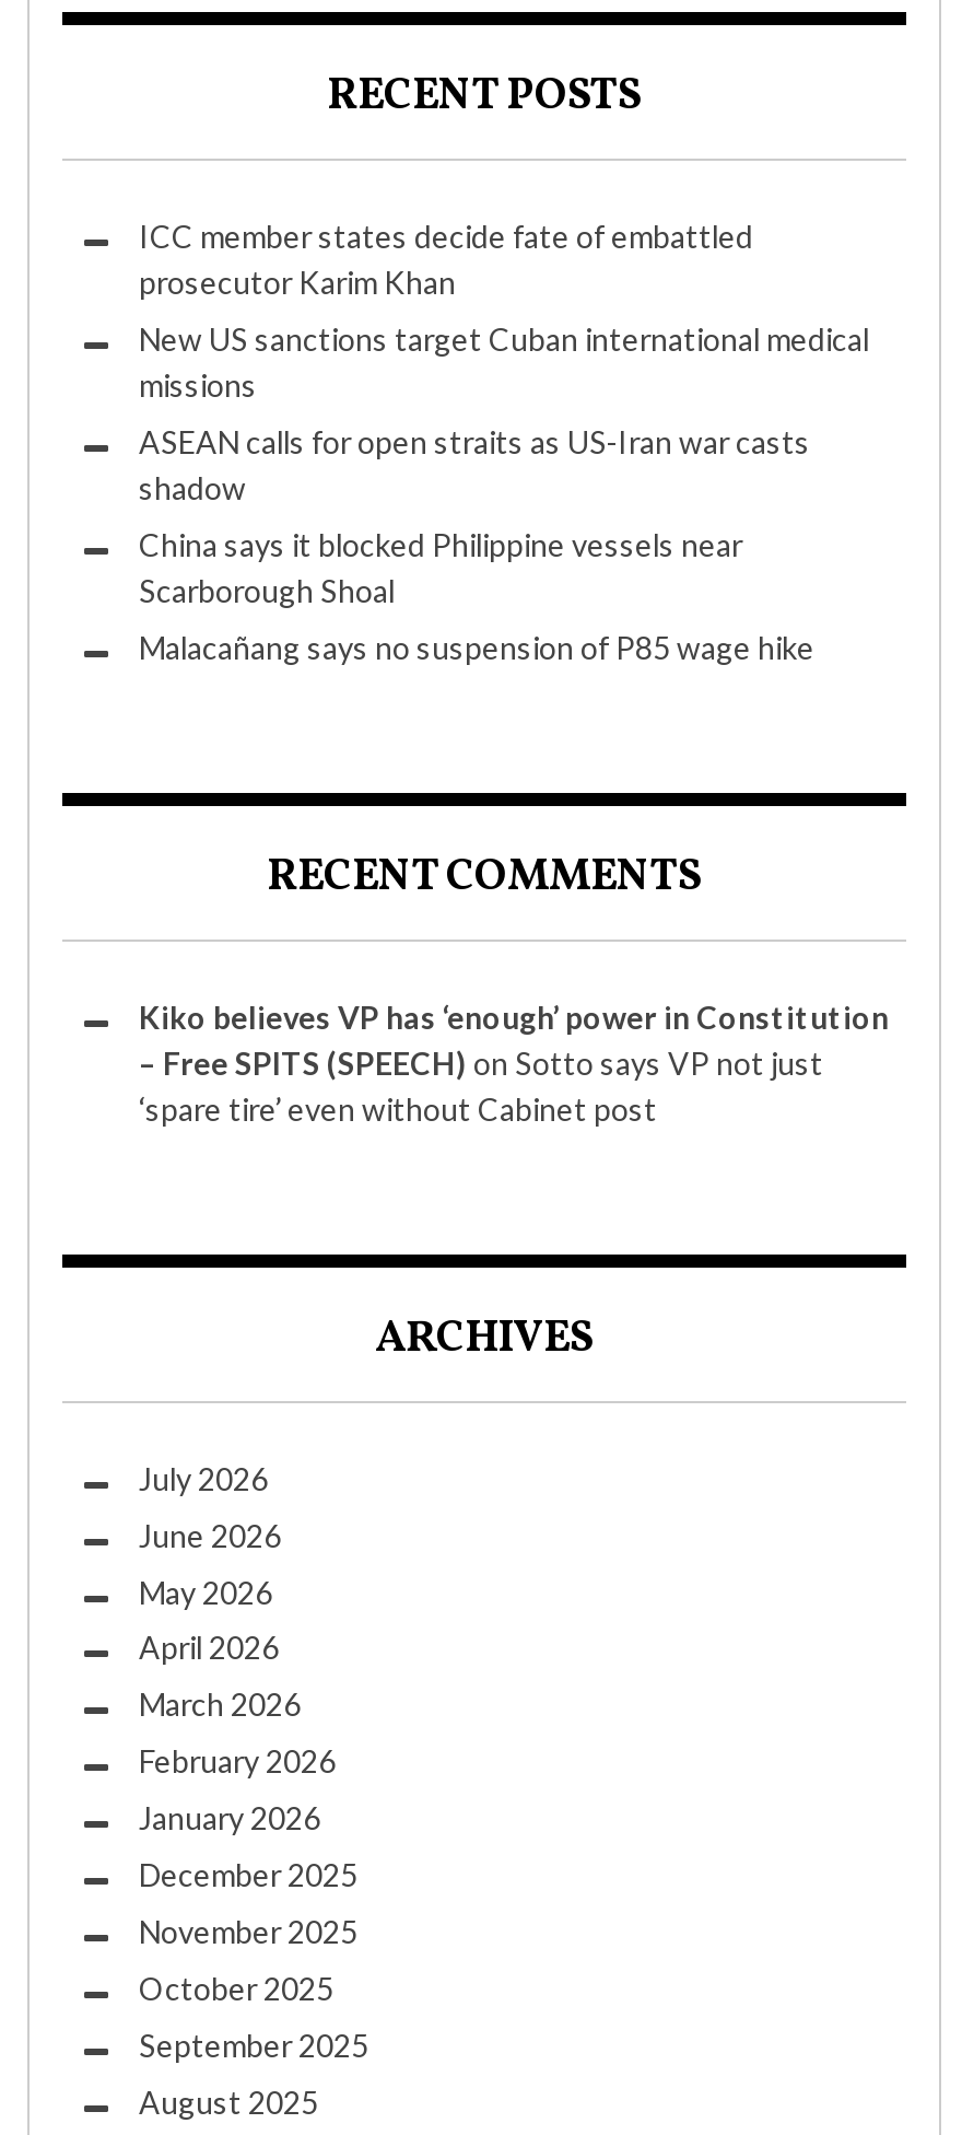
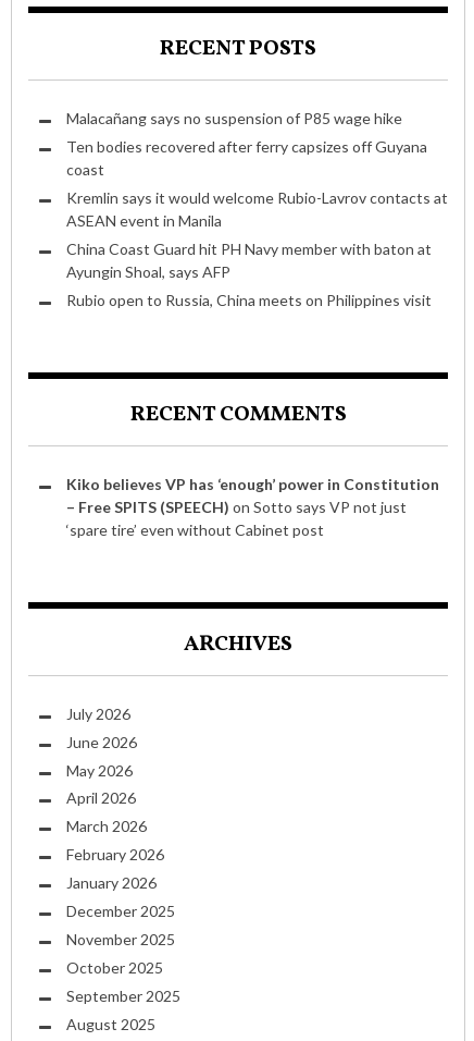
[139,218,869,609] ICC member states decide fate of embattled | prosecutor Karim Khan | New US sanctions target Cuban international medical | missions | ASEAN calls for open straits as US-Iran war casts | shadow | China says it blocked Philippine vessels near | Scarborough Shoal -> none
moved [139,628,814,665] -> [66,109,402,128]: Malacañang says no suspension of P85 wage hike
none -> [66,137,448,309] Ten bodies recovered after ferry capsizes off Guyana | coast | Kremlin says it would welcome Rubio-Lavrov contacts at | ASEAN event in Manila | China Coast Guard hit PH Navy member with baton at | Ayungin Shoal, says AFP | Rubio open to Russia, China meets on Philippines visit

